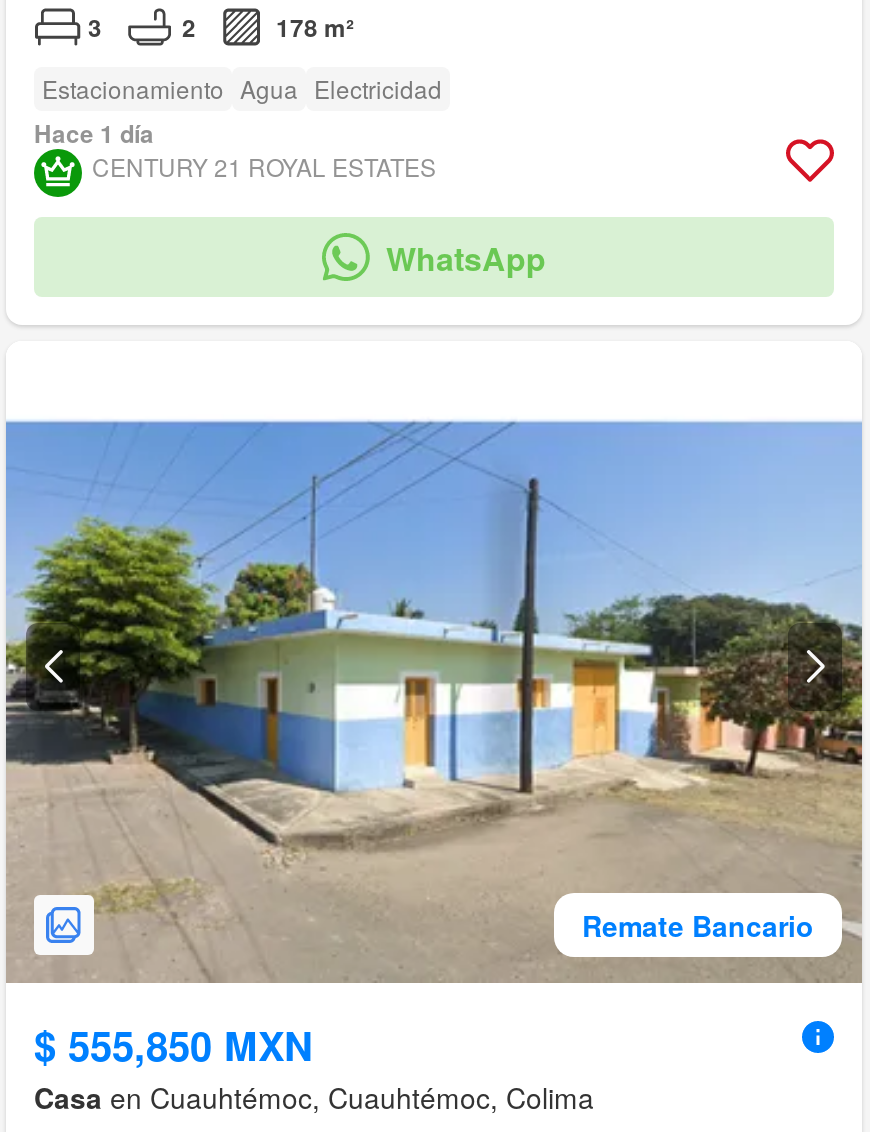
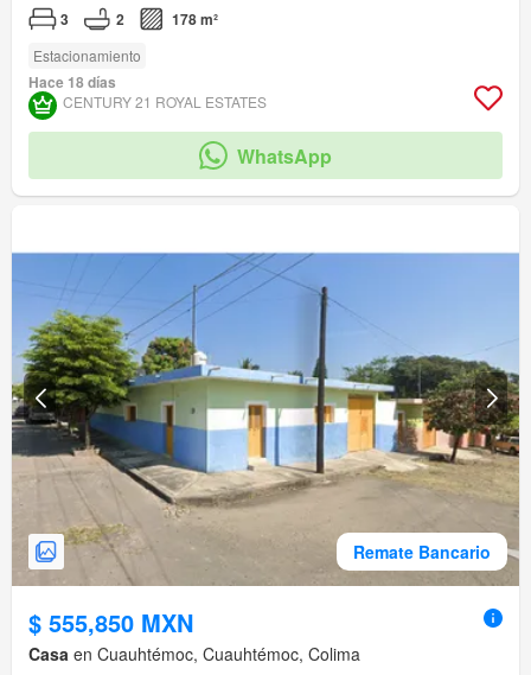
[34,72,442,152] Estacionamiento Agua Electricidad | Hace 1 día -> [28,46,141,93] Estacionamiento | Hace 18 días

